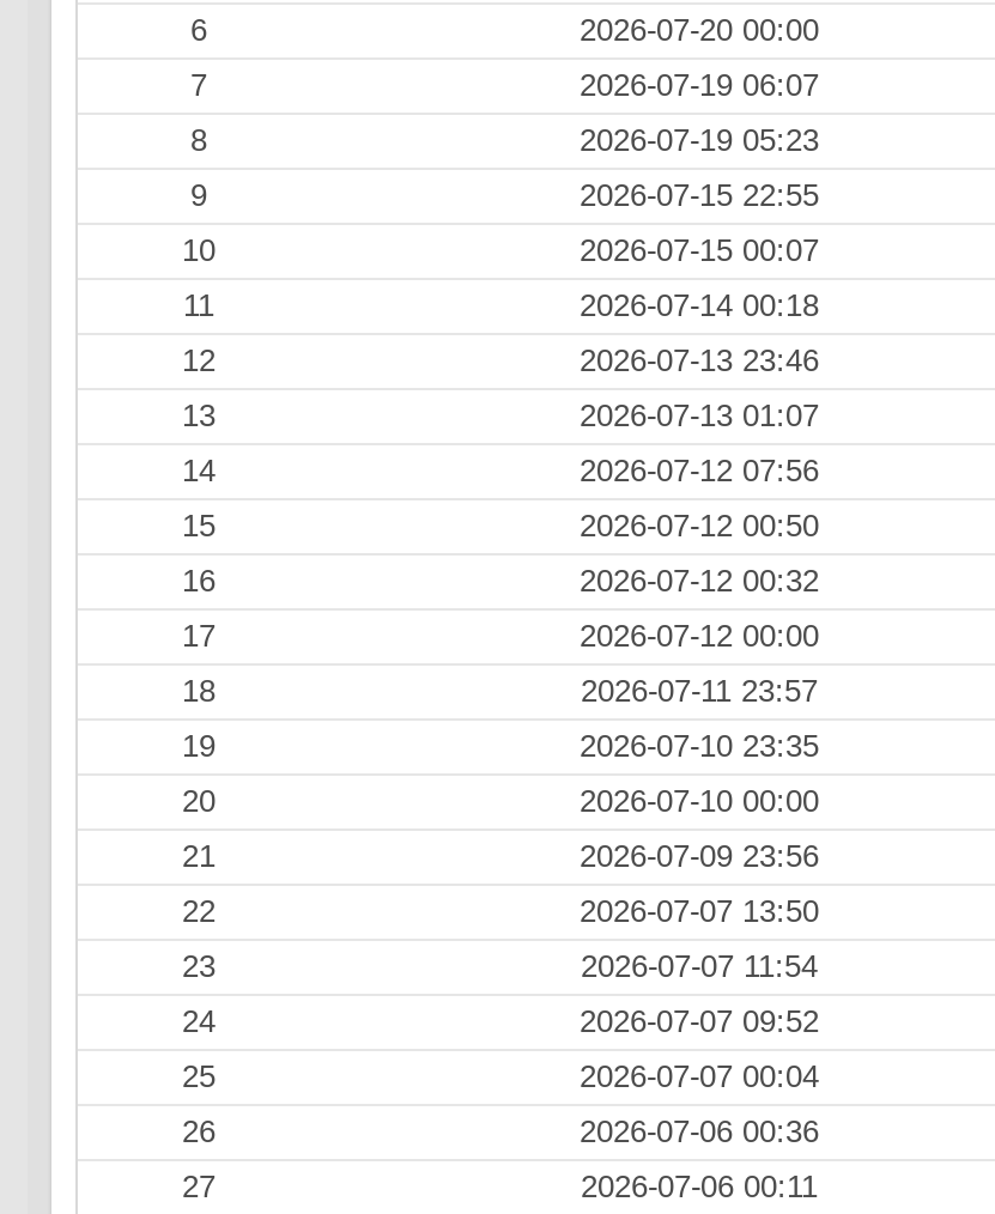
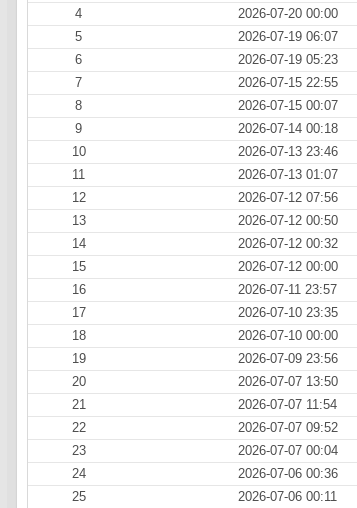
[190,12,207,48] 6 -> [75,6,82,21] 4
[190,67,207,103] 7 -> [75,29,82,44] 5
[190,122,207,158] 8 -> [75,52,82,67] 6
[190,177,207,213] 9 -> [75,75,82,90] 7
[182,232,216,268] 10 -> [75,98,82,113] 8
[183,287,214,323] 11 -> [75,121,82,136] 9
[182,342,216,378] 12 -> [71,144,85,159] 10
[182,397,216,433] 13 -> [72,167,85,182] 11
[182,453,216,488] 14 -> [71,190,85,205] 12
[182,508,216,544] 15 -> [71,213,85,228] 13
[182,563,216,599] 16 -> [71,236,85,251] 14
[182,618,216,654] 17 -> [71,259,85,274] 15
[182,673,216,709] 18 -> [71,282,85,297] 16
[182,728,216,764] 19 -> [71,305,85,320] 17
[182,783,216,819] 20 -> [71,328,85,343] 18
[182,838,216,874] 21 -> [71,351,85,366] 19
[182,893,216,929] 22 -> [71,374,85,389] 20
[182,948,216,984] 23 -> [71,397,85,412] 21
[182,1003,216,1039] 24 -> [71,420,85,435] 22
[182,1058,216,1094] 25 -> [71,443,85,458] 23
[182,1113,216,1149] 26 -> [71,466,85,481] 24
[182,1169,216,1204] 27 -> [71,489,85,504] 25

